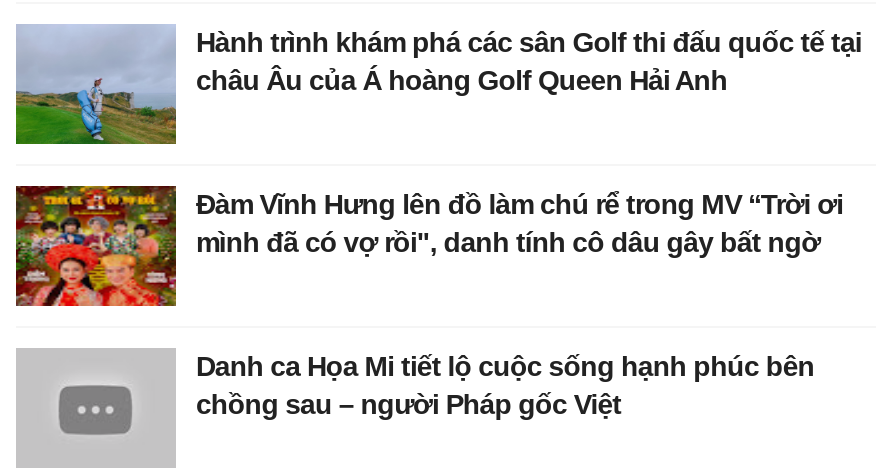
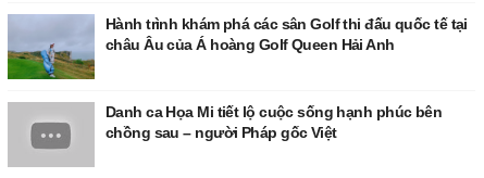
[14,184,843,308] [image] | Đàm Vĩnh Hưng lên đồ làm chú rể trong MV “Trời ơi | mình đã có vợ rồi", danh tính cô dâu gây bất ngờ -> none

